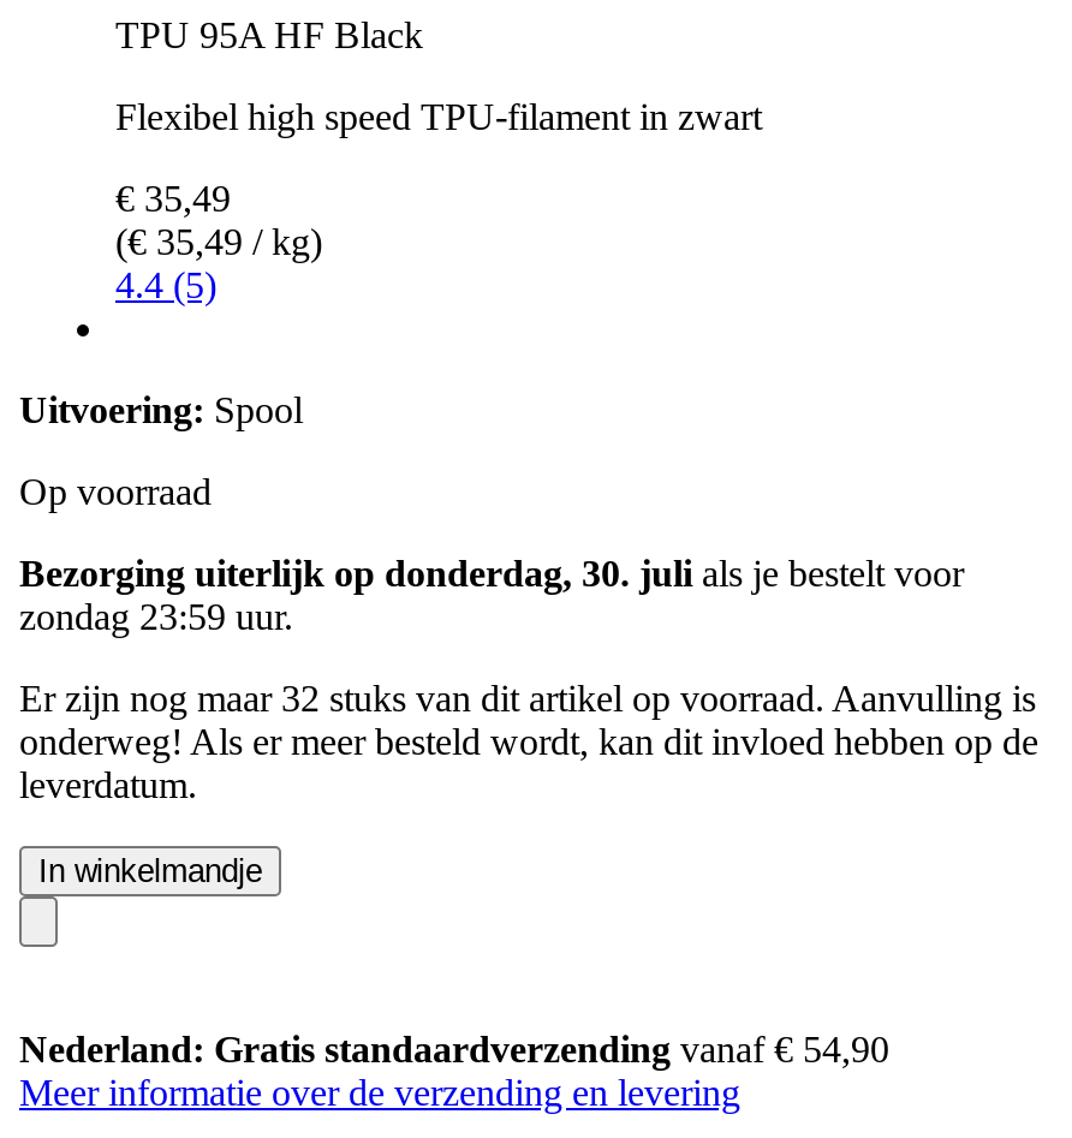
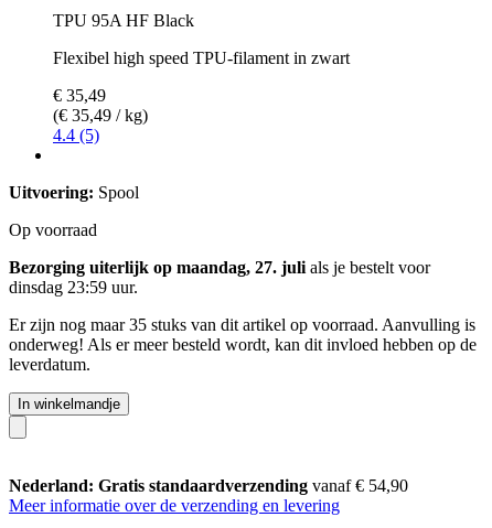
[19,552,964,593] Bezorging uiterlijk op donderdag, 30. juli als je bestelt voor -> [9,258,430,276] Bezorging uiterlijk op maandag, 27. juli als je bestelt voor
[19,596,293,636] zondag 23:59 uur. -> [9,278,138,296] dinsdag 23:59 uur.
[19,677,1036,718] Er zijn nog maar 32 stuks van dit artikel op voorraad. Aanvulling is -> [9,315,475,334] Er zijn nog maar 35 stuks van dit artikel op voorraad. Aanvulling is

